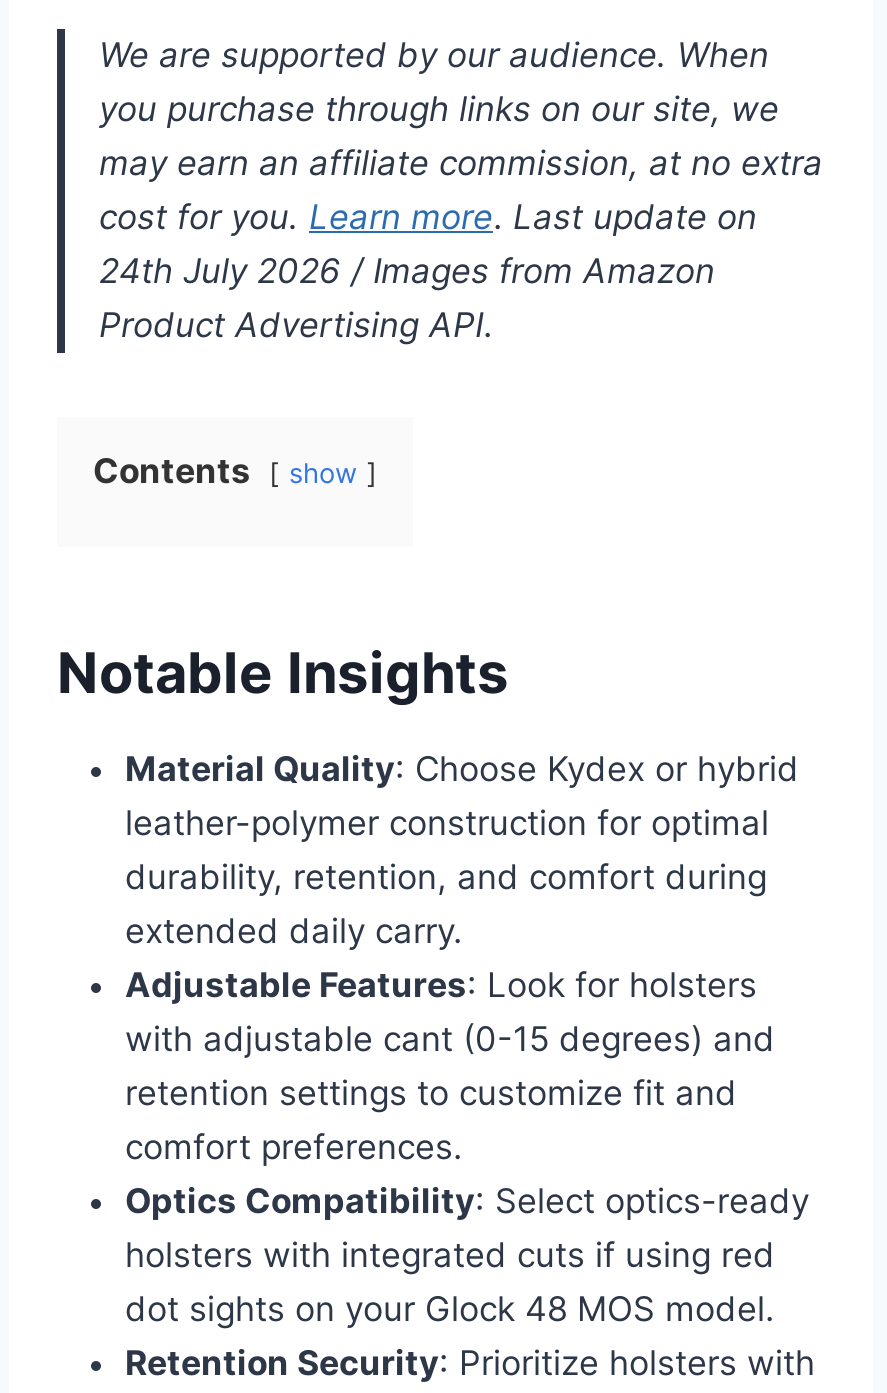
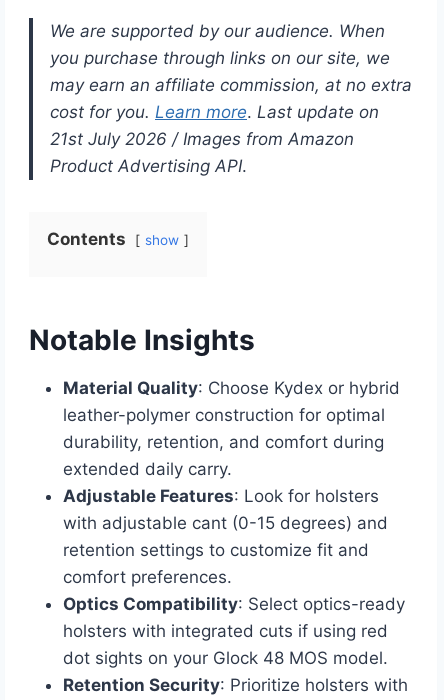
[99,251,715,291] 24th July 2026 / Images from Amazon -> [50,129,354,149] 21st July 2026 / Images from Amazon

